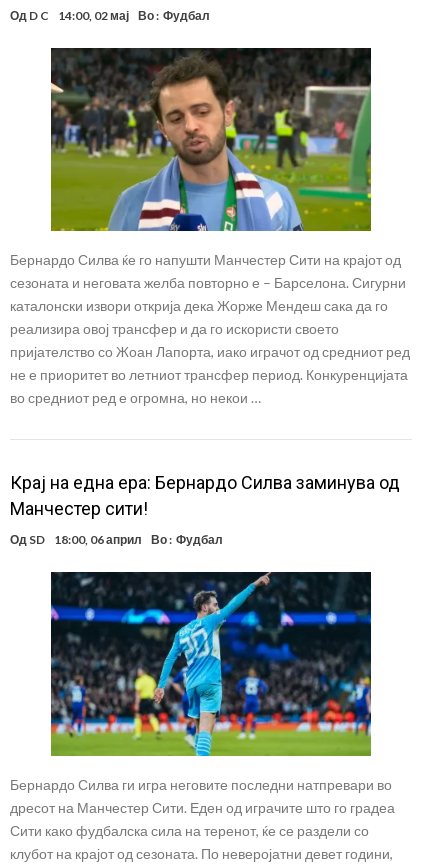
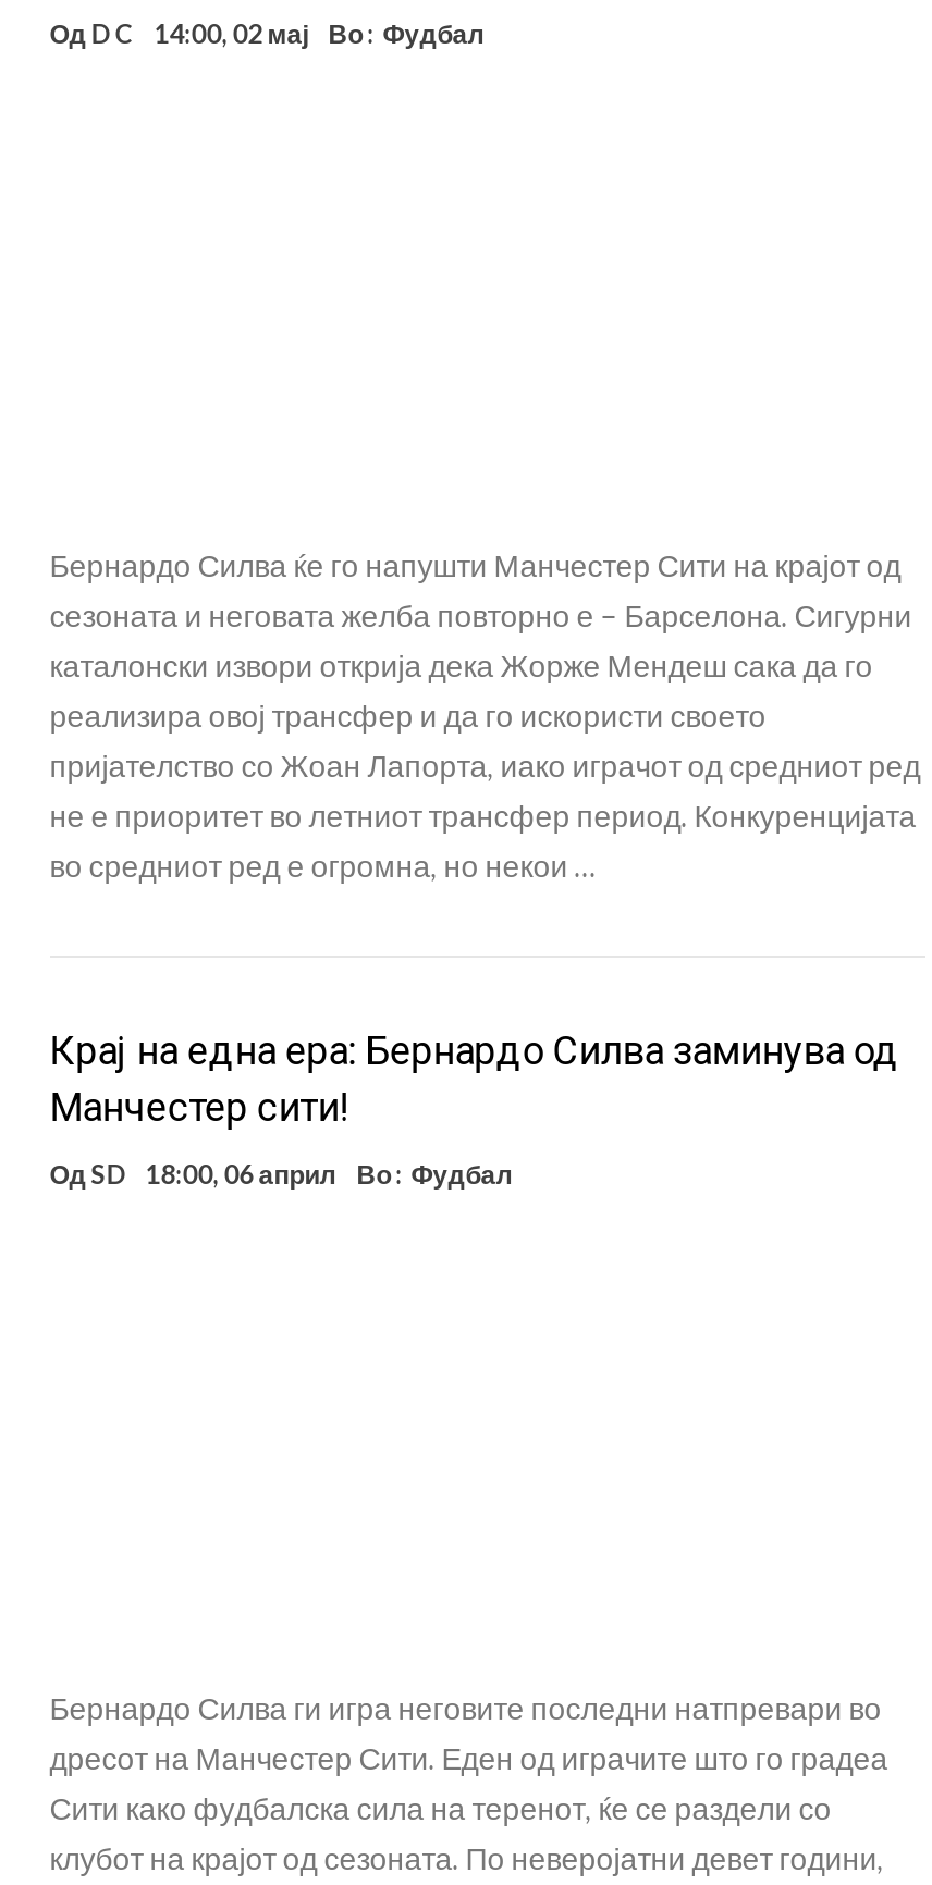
[50,47,372,232] [image] -> none
[50,571,372,757] [image] -> none

